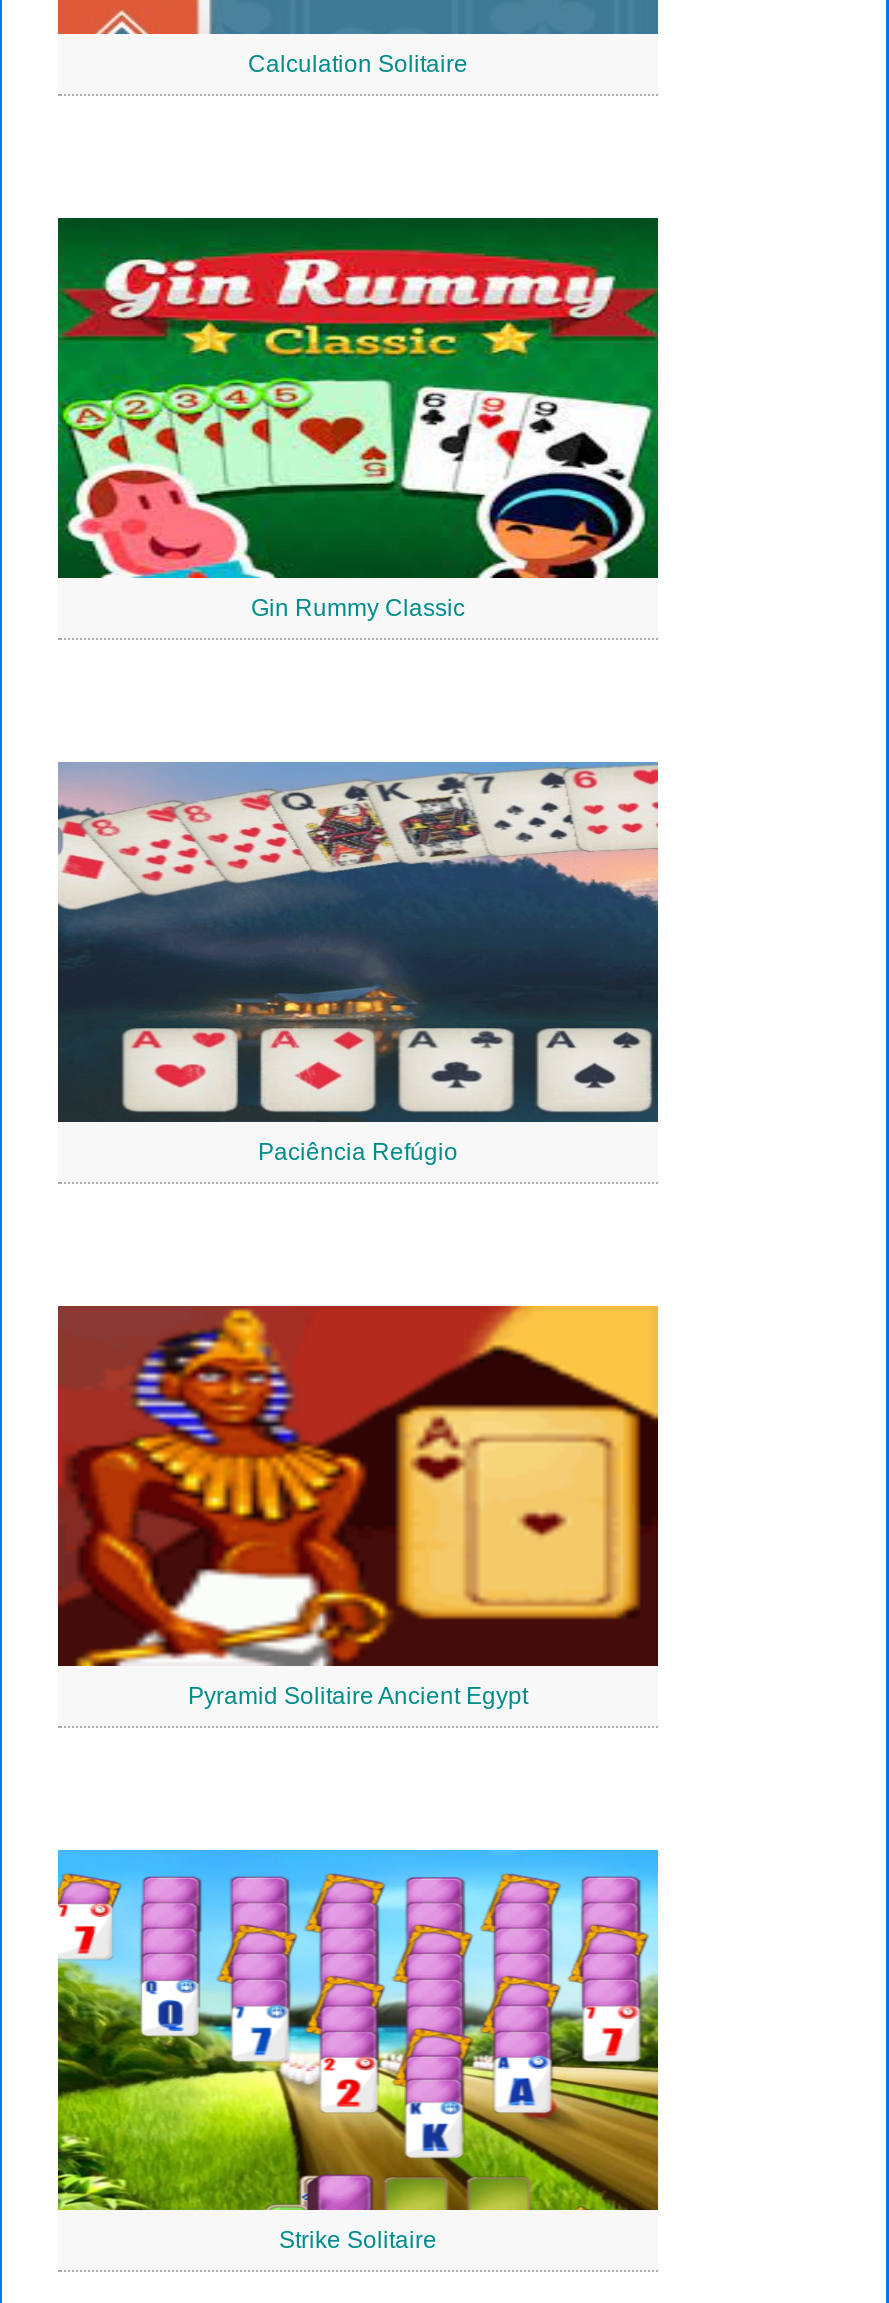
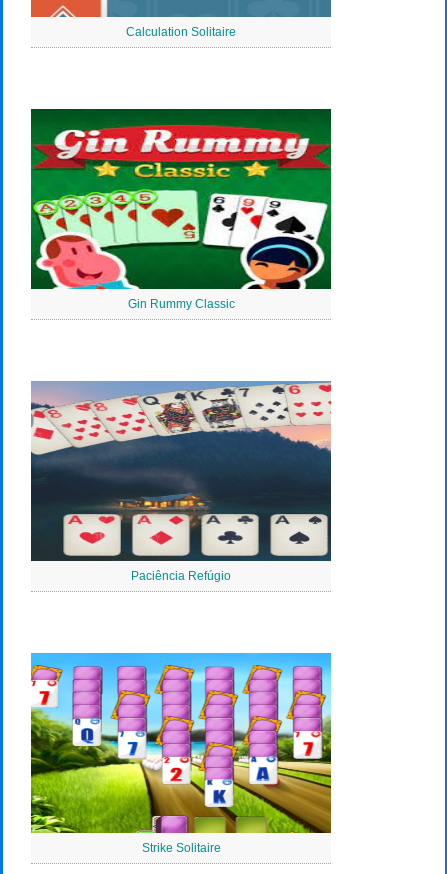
[56,1304,660,1710] [image] | Pyramid Solitaire Ancient Egypt -> none

